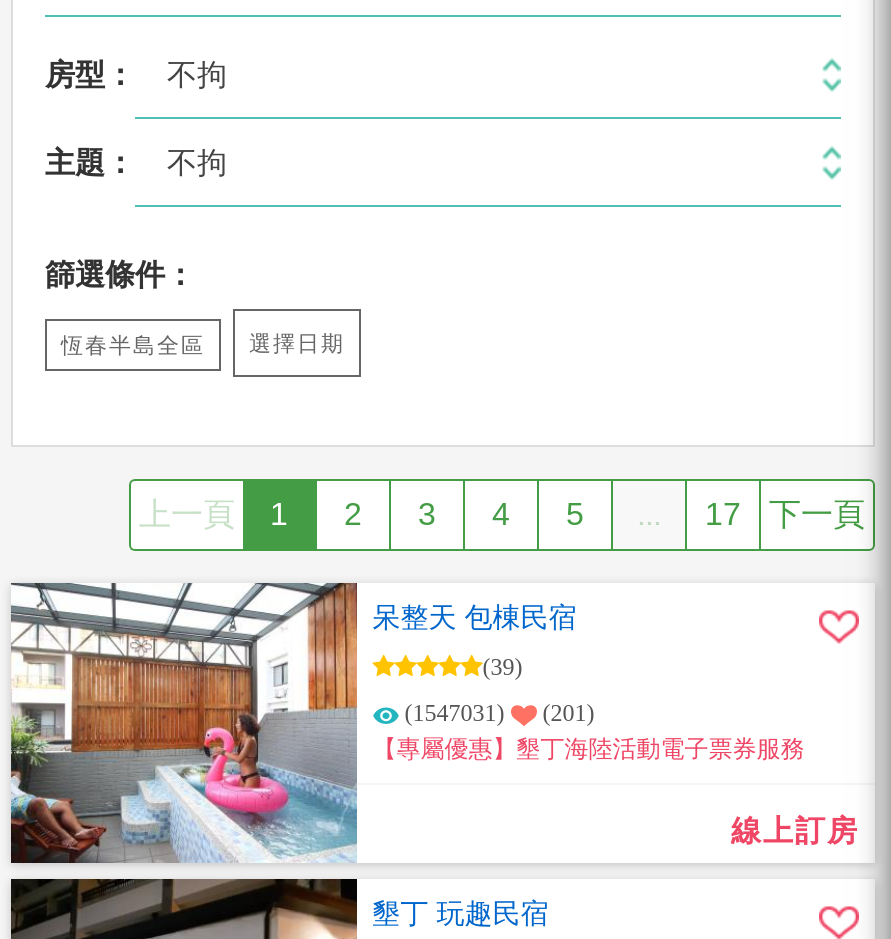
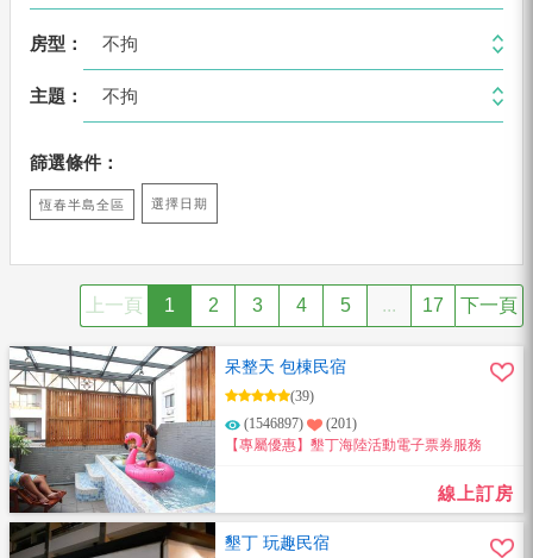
[405,699,595,727] (1547031) (201) -> [244,415,357,432] (1546897) (201)

